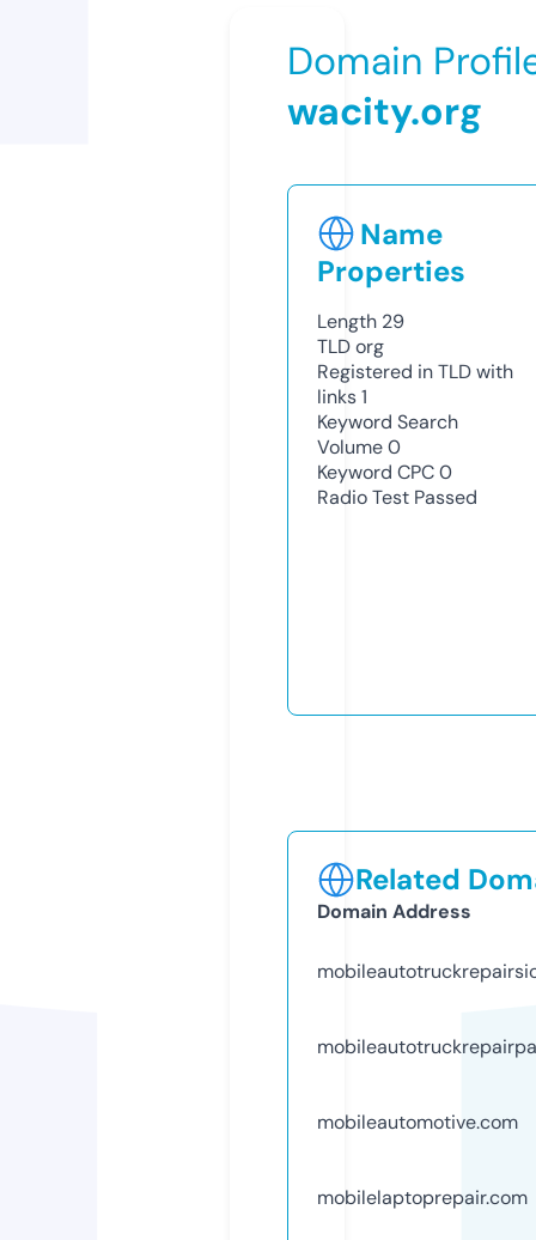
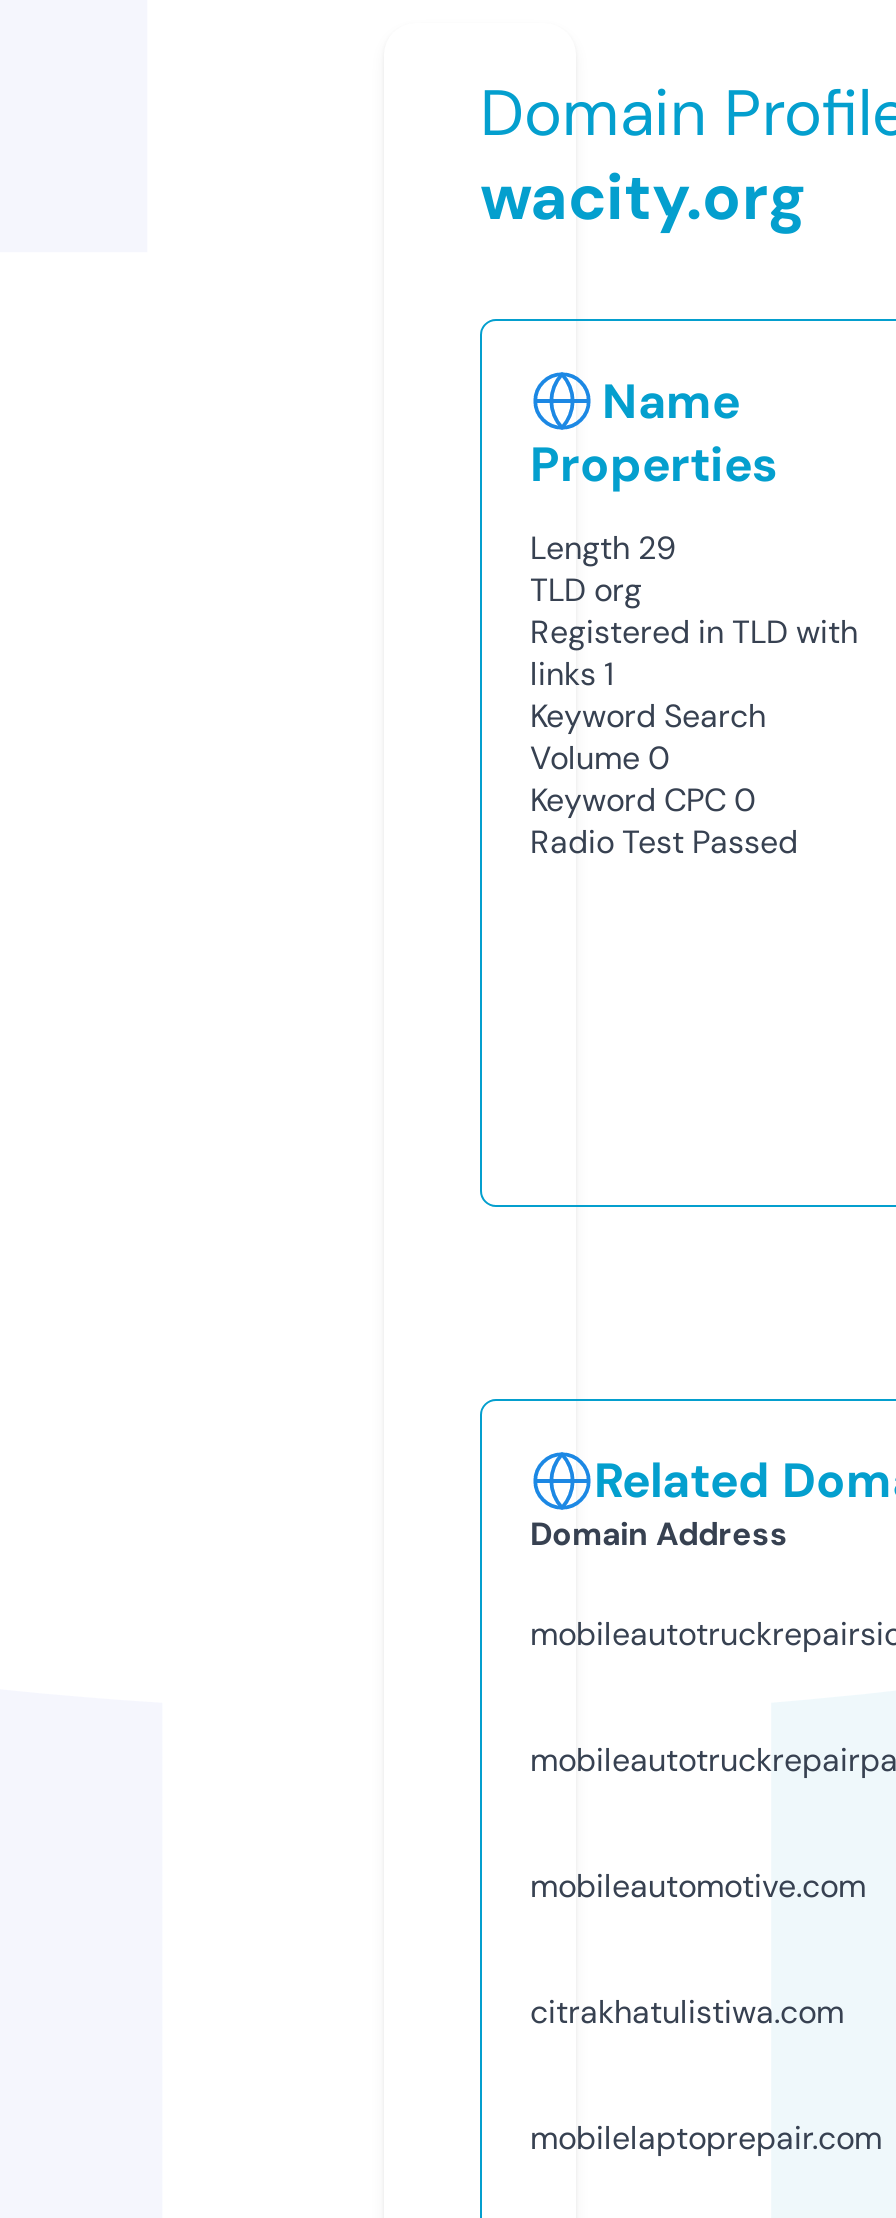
none -> [530,1991,844,2033] citrakhatulistiwa.com

